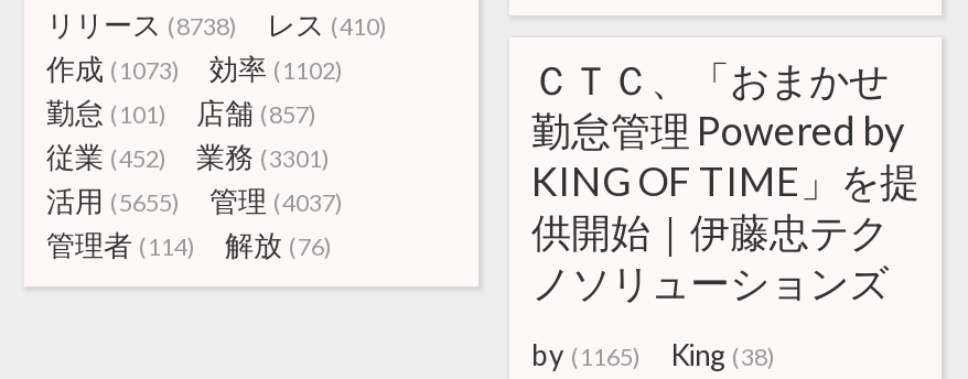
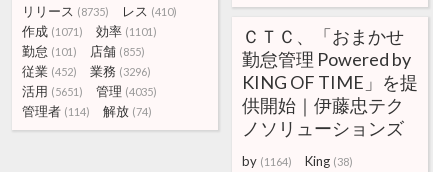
[46,7,388,42] リリース (8738) レス (410) -> [22,3,177,19] リリース (8735) レス (410)
[46,51,181,86] 作成 (1073) -> [22,23,83,39] 作成 (1071)
[209,51,344,86] 効率 (1102) -> [96,23,157,39] 効率 (1101)
[46,95,318,130] 勤怠 (101) 店舗 (857) -> [22,43,145,59] 勤怠 (101) 店舗 (855)
[46,139,331,174] 従業 (452) 業務 (3301) -> [22,63,151,79] 従業 (452) 業務 (3296)
[46,183,181,218] 活用 (5655) -> [22,83,83,99] 活用 (5651)
[209,183,344,218] 管理 (4037) -> [96,83,157,99] 管理 (4035)
[46,227,333,262] 管理者 (114) 解放 (76) -> [22,103,152,119] 管理者 (114) 解放 (74)
[531,337,776,372] by (1165) King (38) -> [242,153,353,169] by (1164) King (38)

